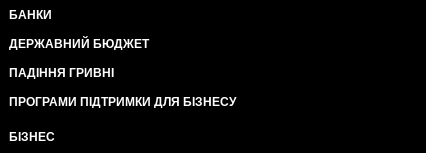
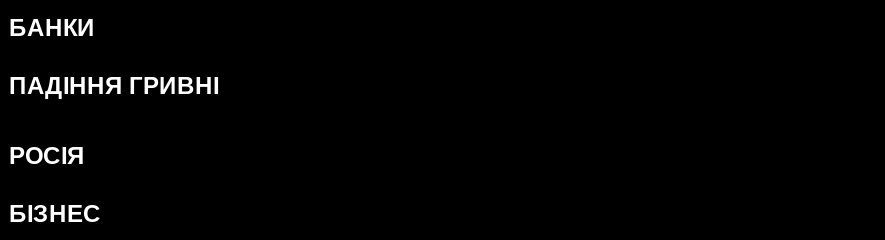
[9,37,149,51] ДЕРЖАВНИЙ БЮДЖЕТ -> none
[9,95,236,109] ПРОГРАМИ ПІДТРИМКИ ДЛЯ БІЗНЕСУ -> [9,142,85,170] РОСІЯ

